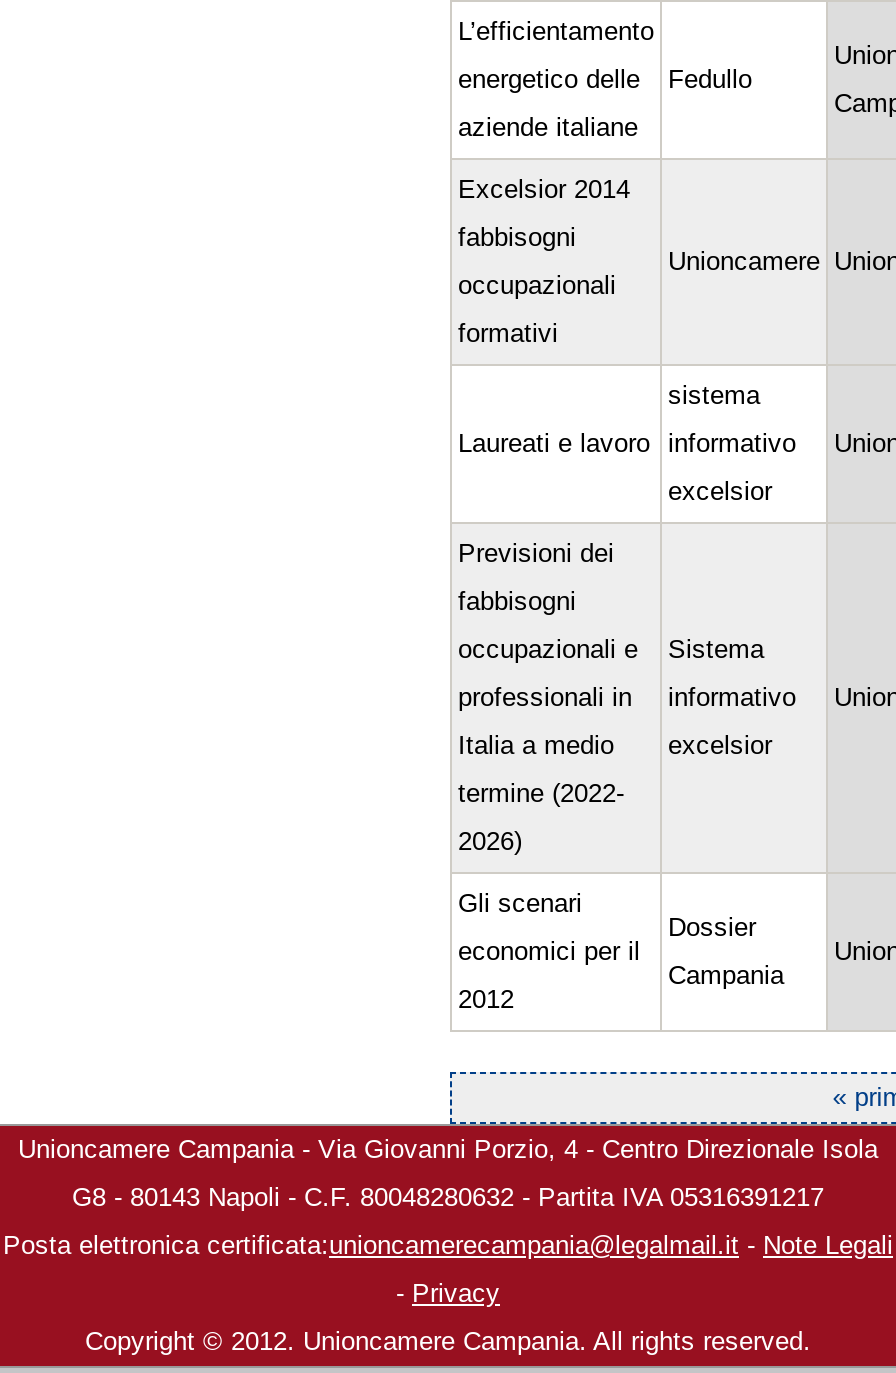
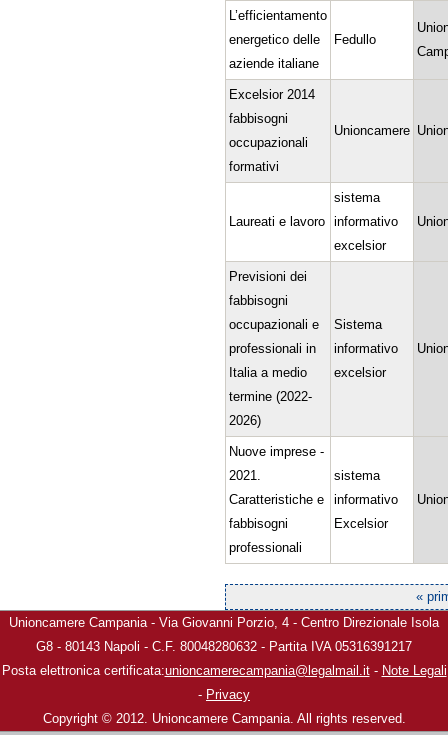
[458,889,640,1015] Gli scenari | economici per il | 2012 -> [229,444,324,555] Nuove imprese - | 2021. | Caratteristiche e | fabbisogni | professionali
[668,913,784,991] Dossier | Campania -> [334,468,398,531] sistema | informativo | Excelsior

